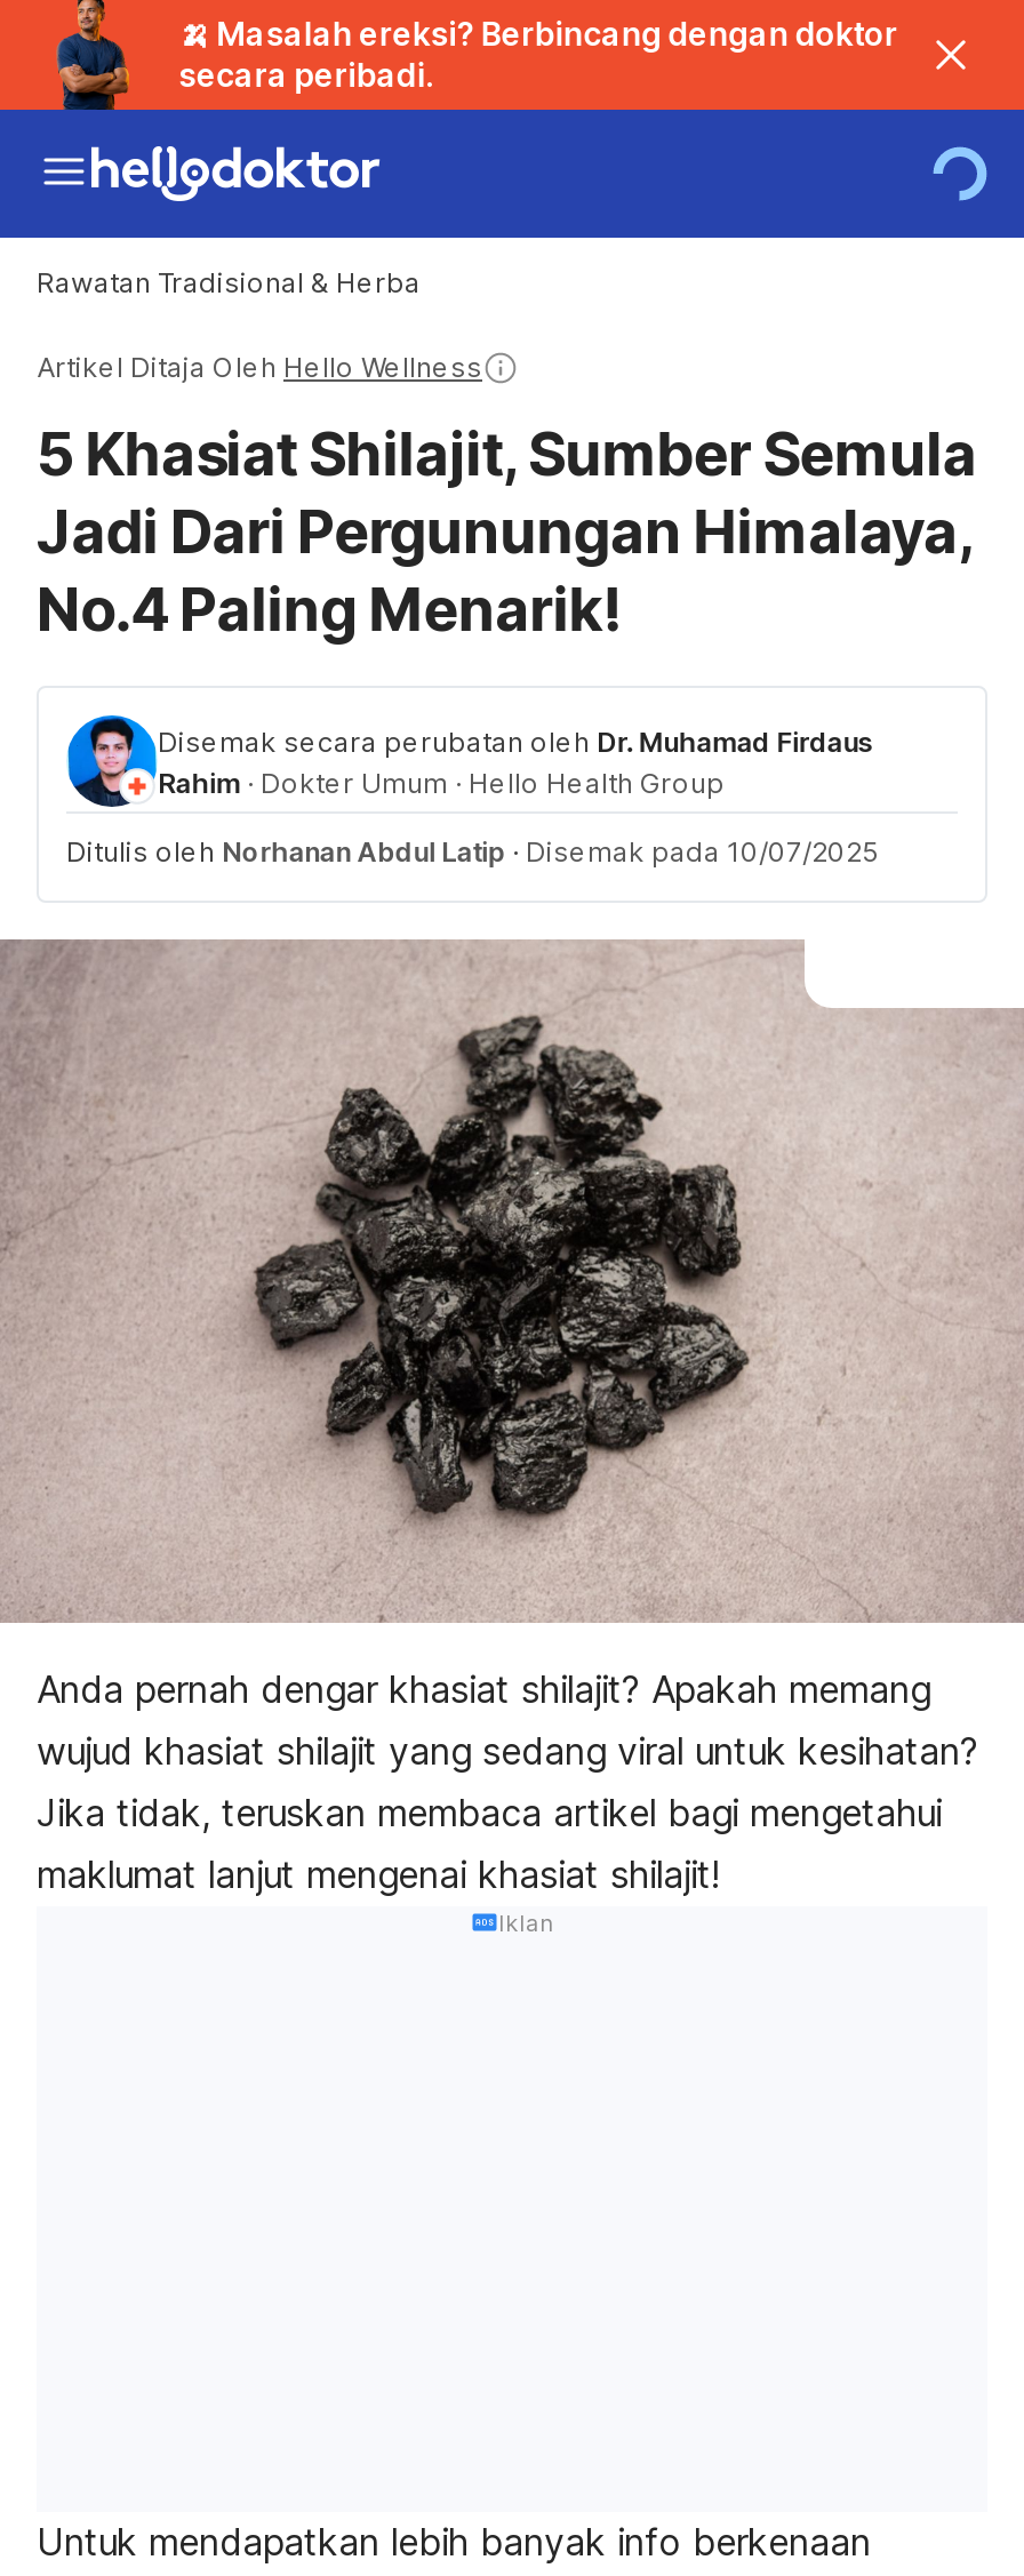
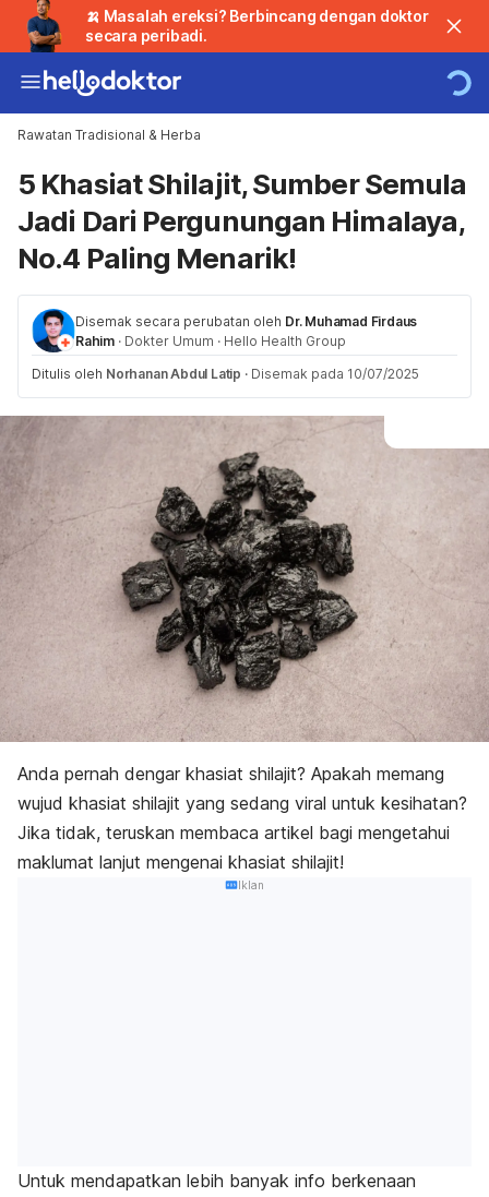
[37,350,482,384] Artikel Ditaja Oleh Hello Wellness -> none

